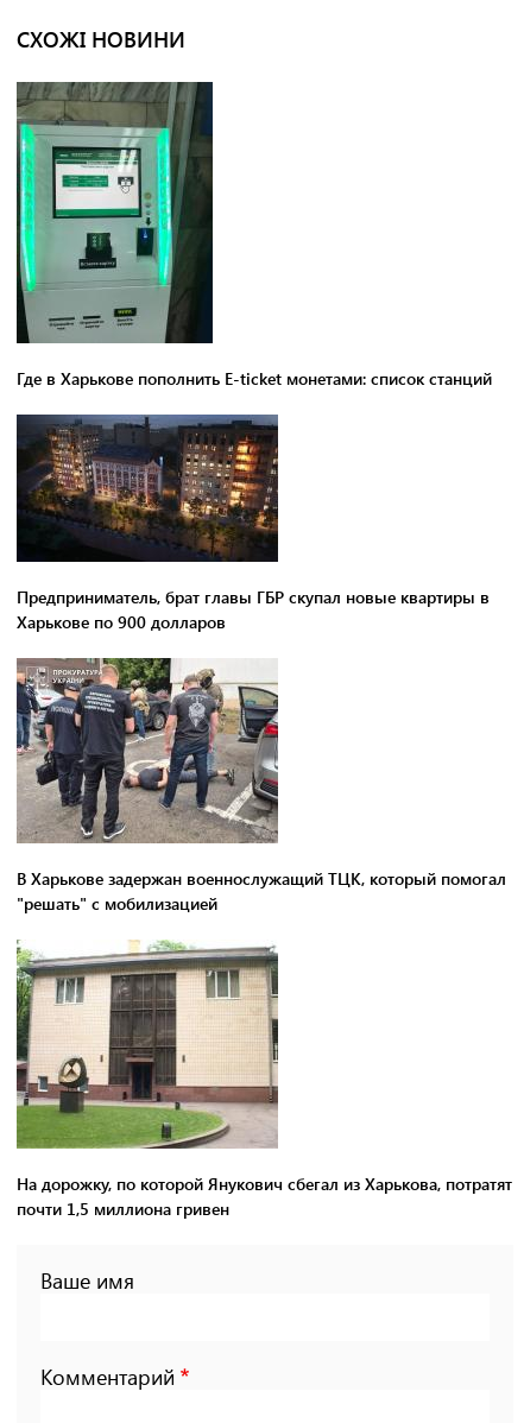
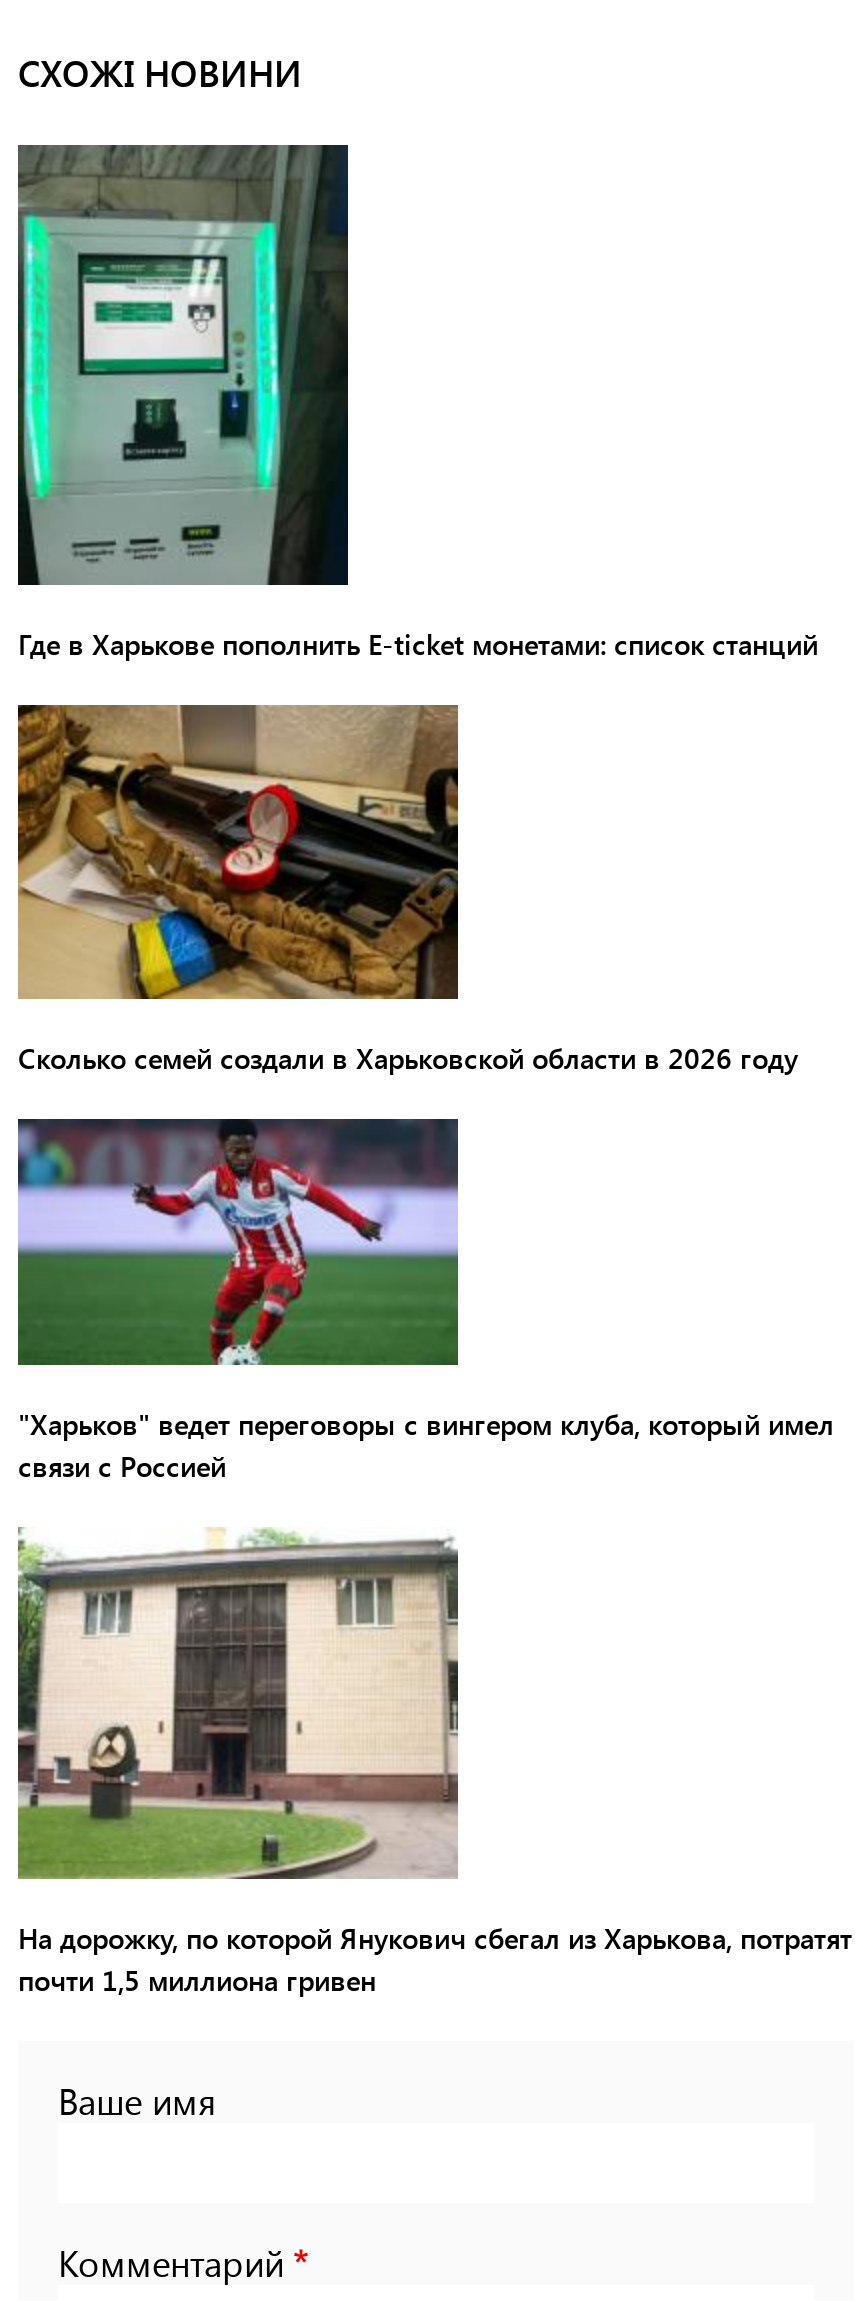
[15,413,279,576] [image] -> [16,702,460,916] [image]
[17,585,490,633] Предприниматель, брат главы ГБР скупал новые квартиры в | Харькове по 900 долларов -> [18,1040,798,1078] Сколько семей создали в Харьковской области в 2026 году
[17,681,506,914] [image] | В Харькове задержан военнослужащий ТЦК, который помогал | "решать" с мобилизацией -> [18,1116,834,1486] [image] | "Харьков" ведет переговоры с вингером клуба, который имел | связи с Россией

